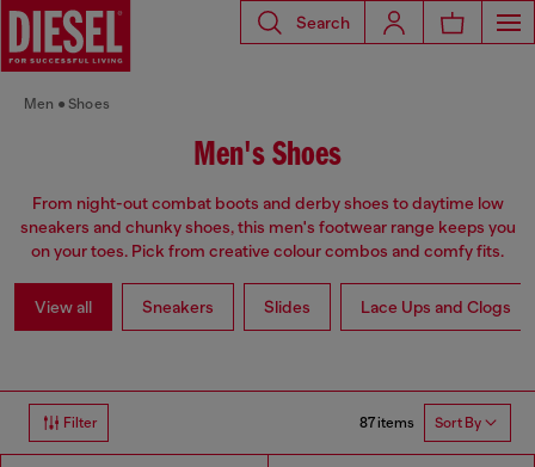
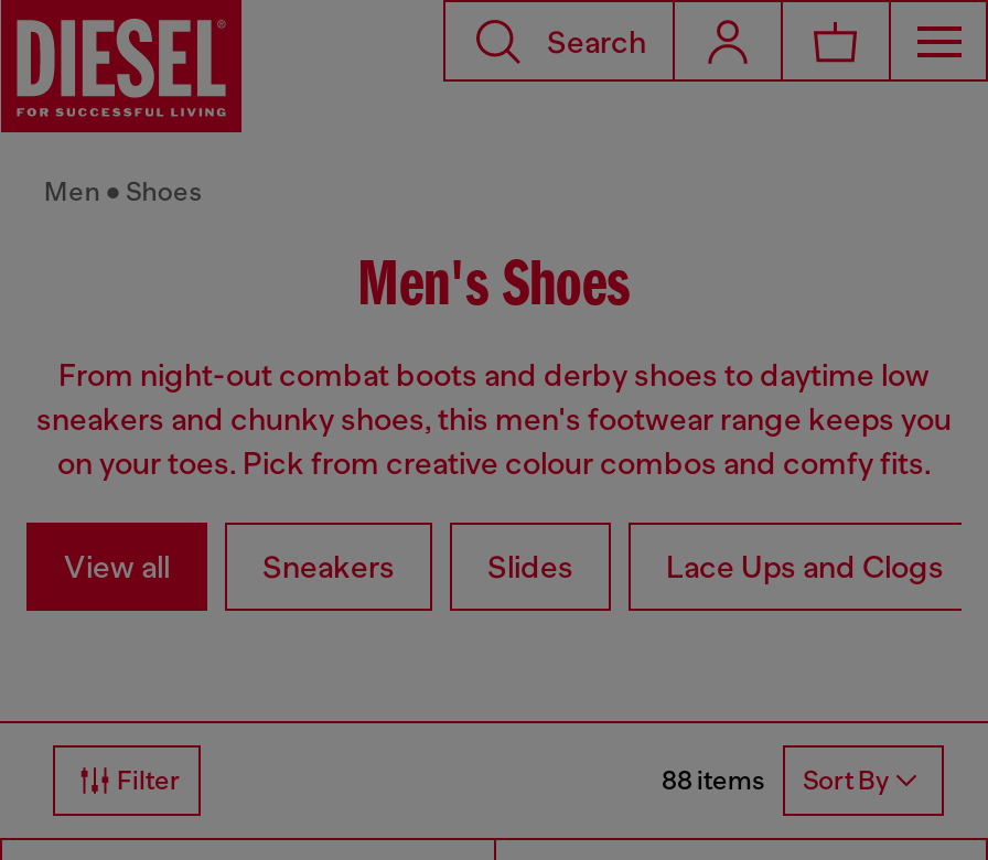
[359,414,481,432] 87 items Sort By -> [662,765,889,797] 88 items Sort By

